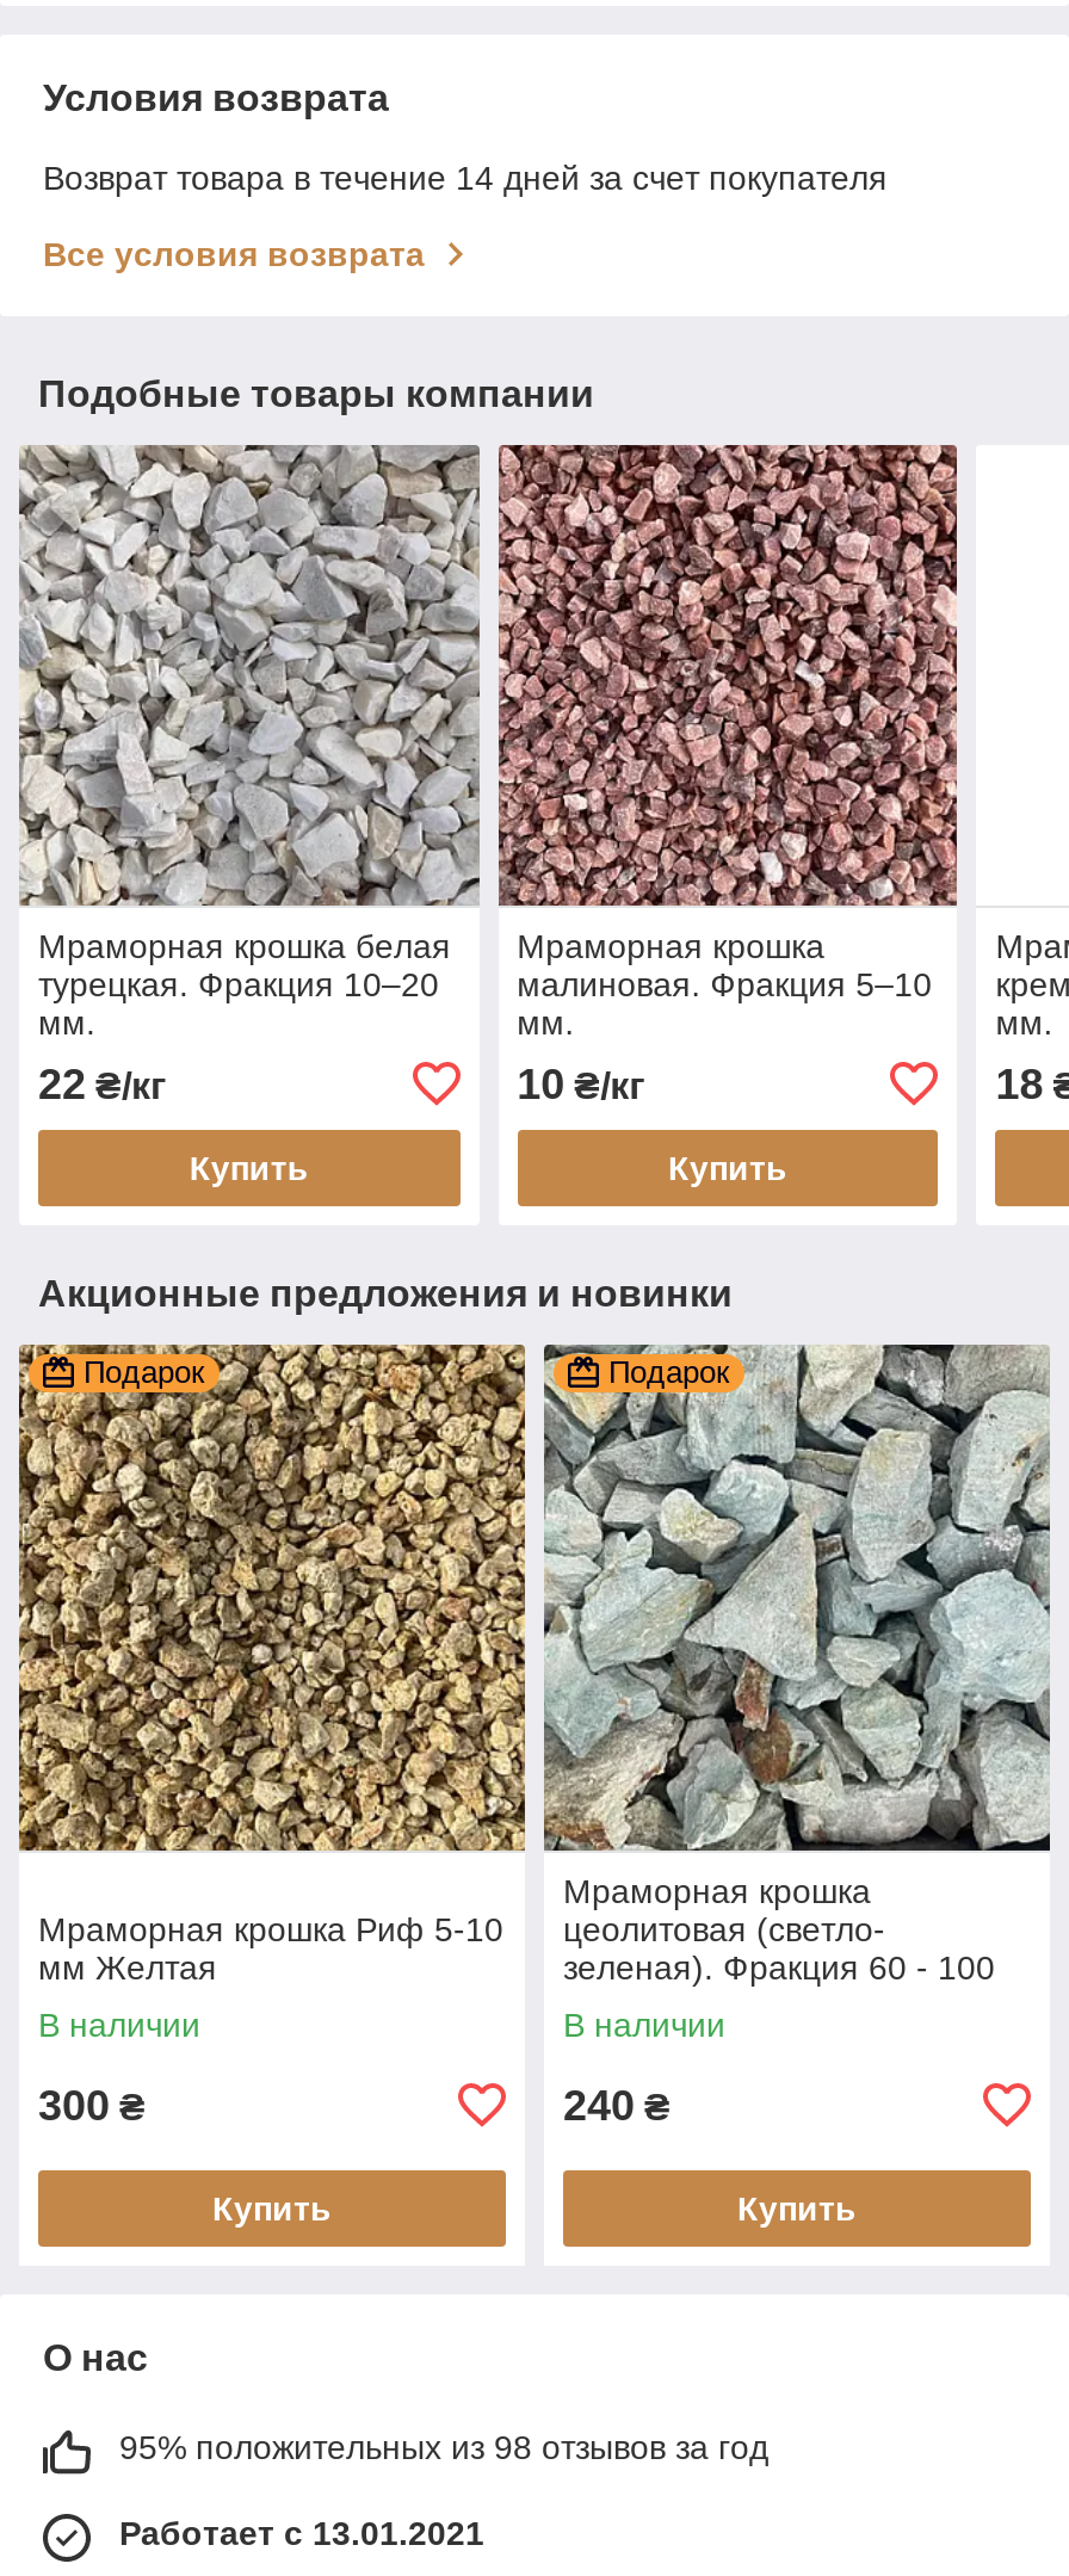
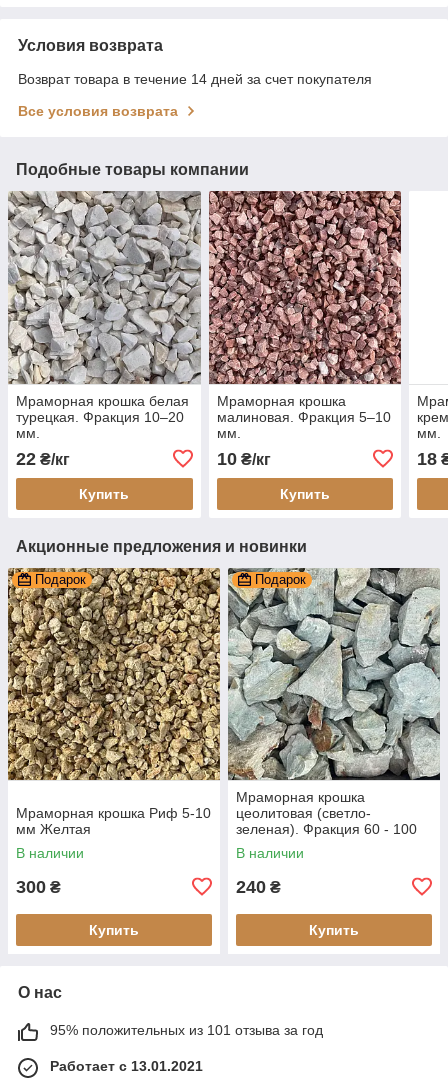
[119,2428,768,2466] 95% положительных из 98 отзывов за год -> [50,1022,323,1038] 95% положительных из 101 отзыва за год

